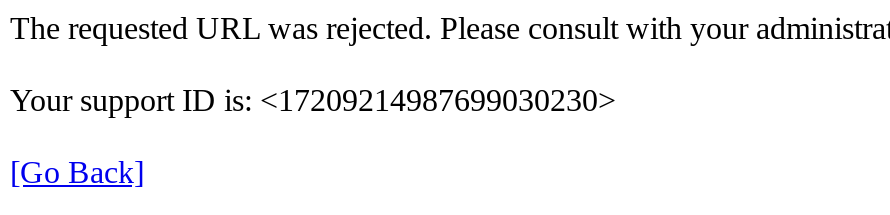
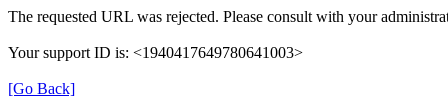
[10,83,616,117] Your support ID is: <17209214987699030230> -> [8,44,303,61] Your support ID is: <1940417649780641003>

